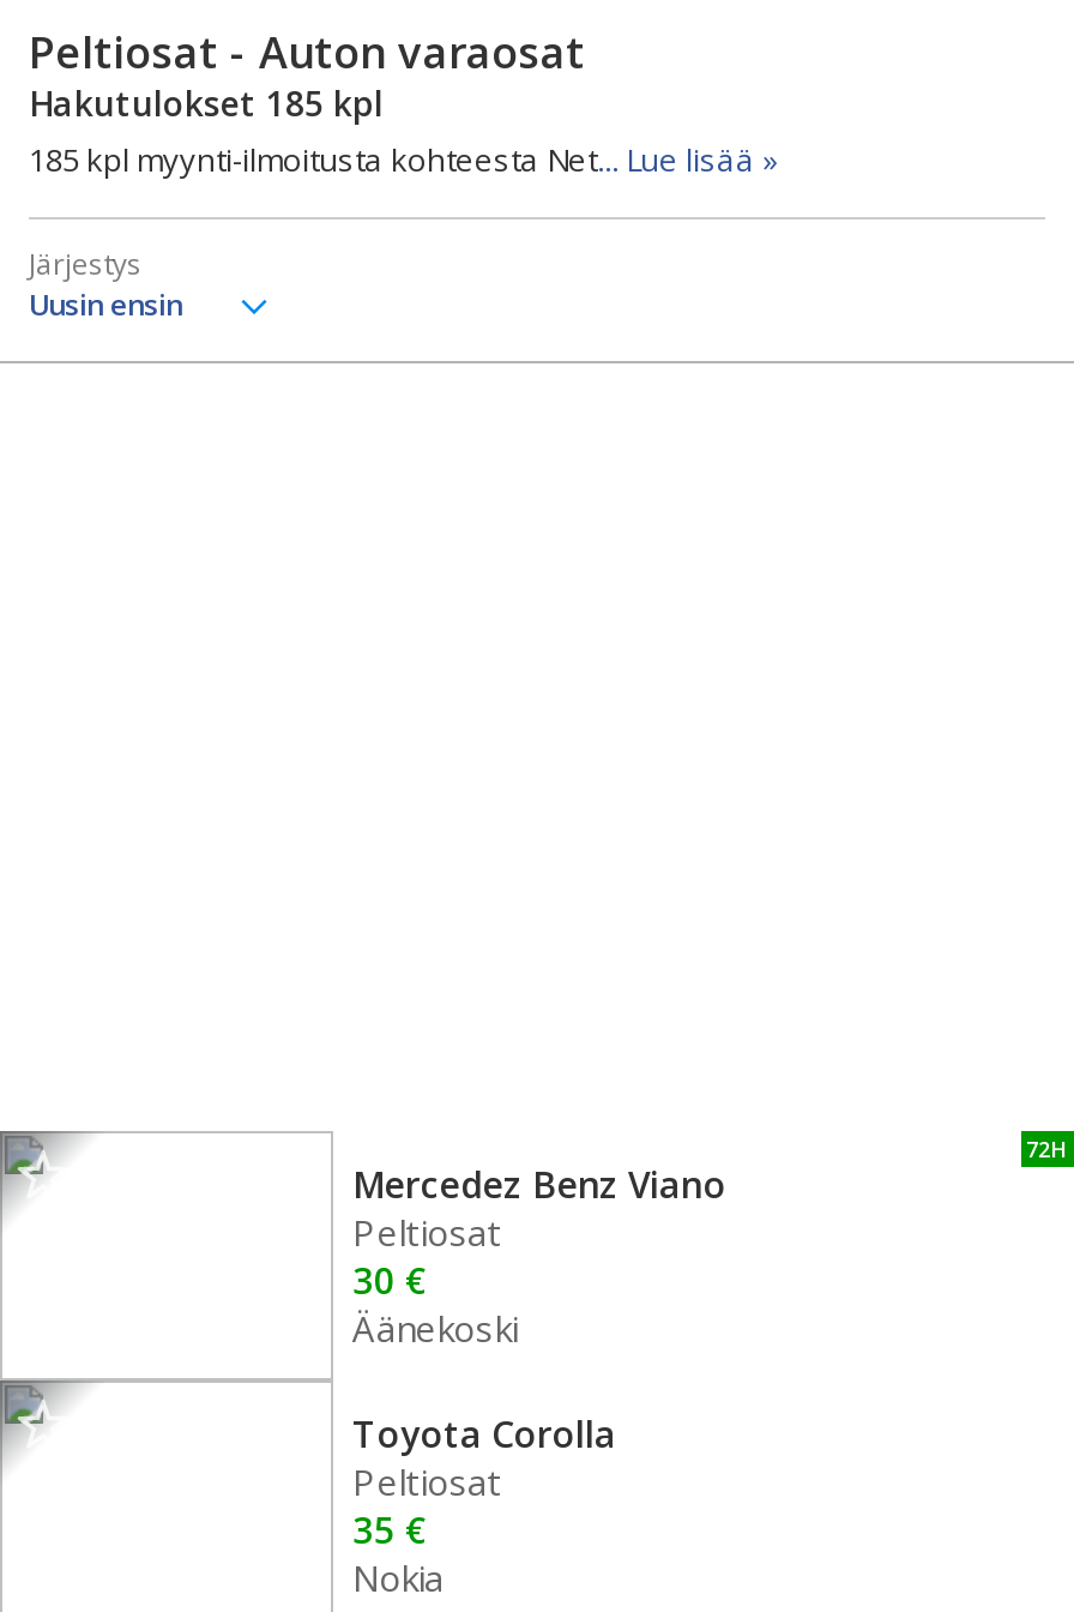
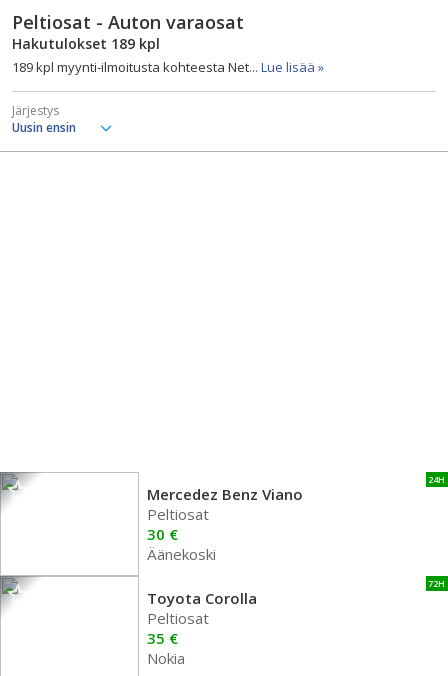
[29,80,384,126] Hakutulokset 185 kpl -> [12,34,160,53] Hakutulokset 189 kpl
[29,138,777,181] 185 kpl myynti-ilmoitusta kohteesta Net... Lue lisää » -> [12,58,324,76] 189 kpl myynti-ilmoitusta kohteesta Net... Lue lisää »
[1026,1133,1067,1165] 72H -> [428,473,445,486] 24H
none -> [428,577,445,590] 72H

